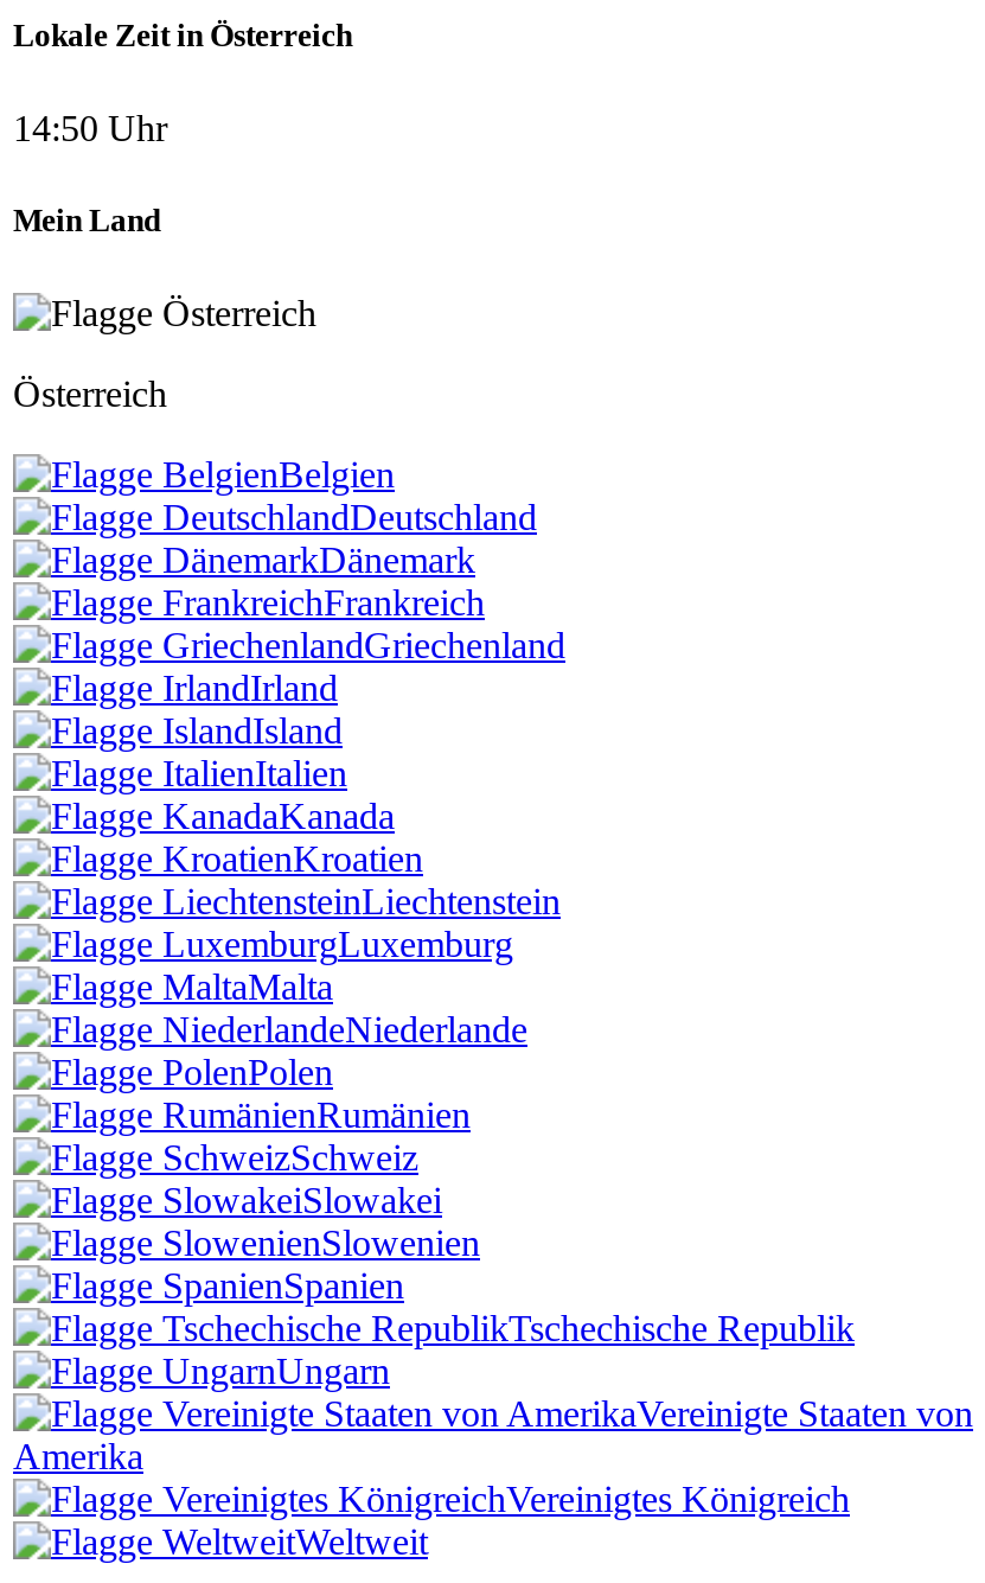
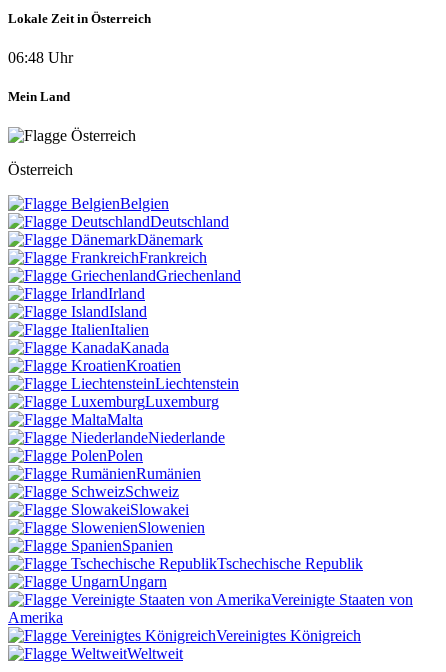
[13,108,167,148] 14:50 Uhr -> [8,49,73,66] 06:48 Uhr

